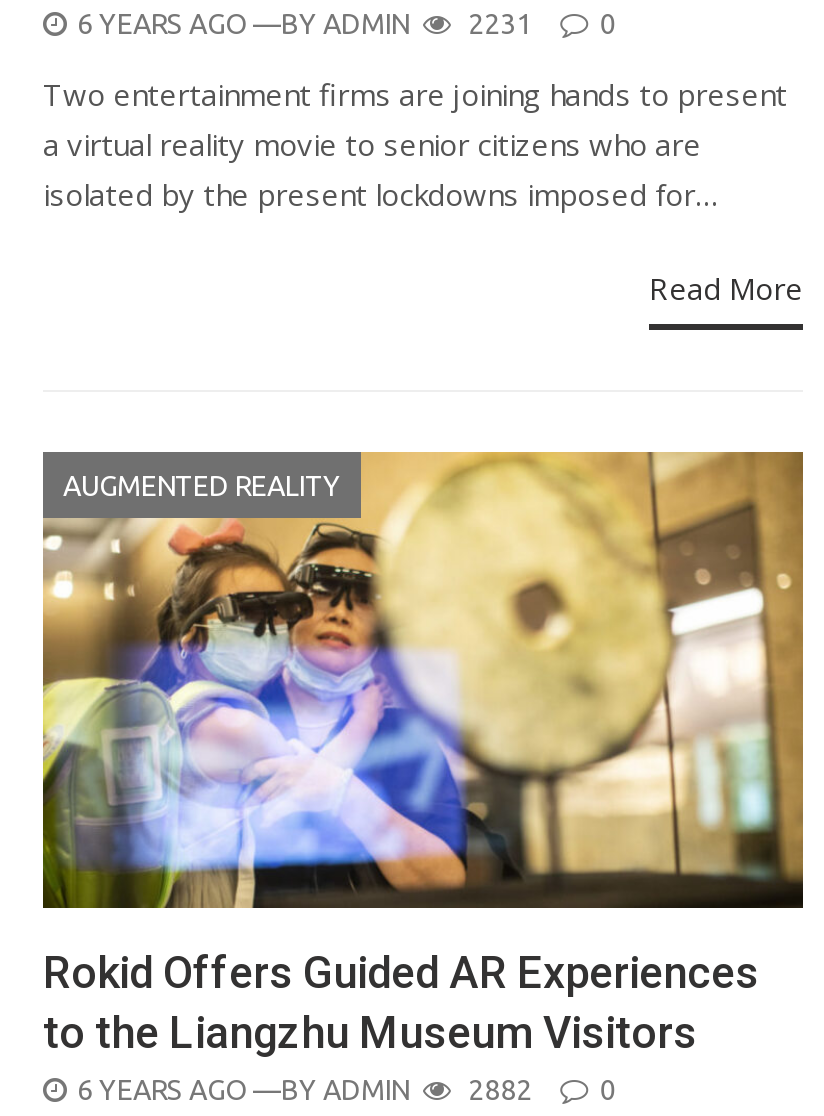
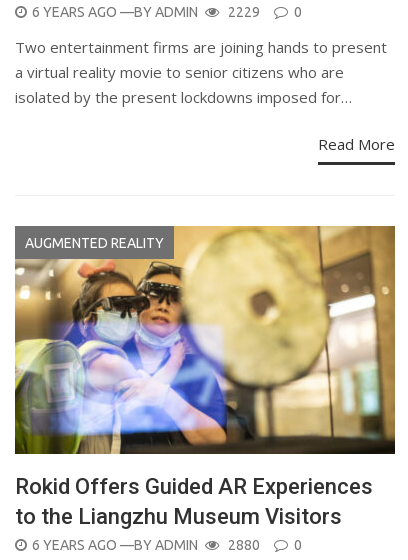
[462,9,532,41] 2231 -> [225,4,260,20] 2229
[462,1075,532,1107] 2882 -> [225,537,260,553] 2880

